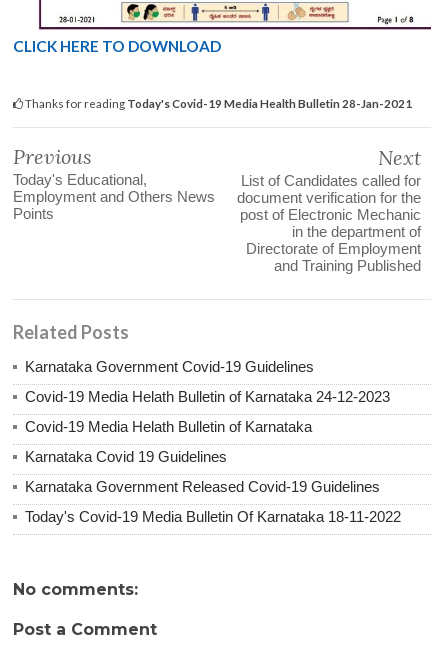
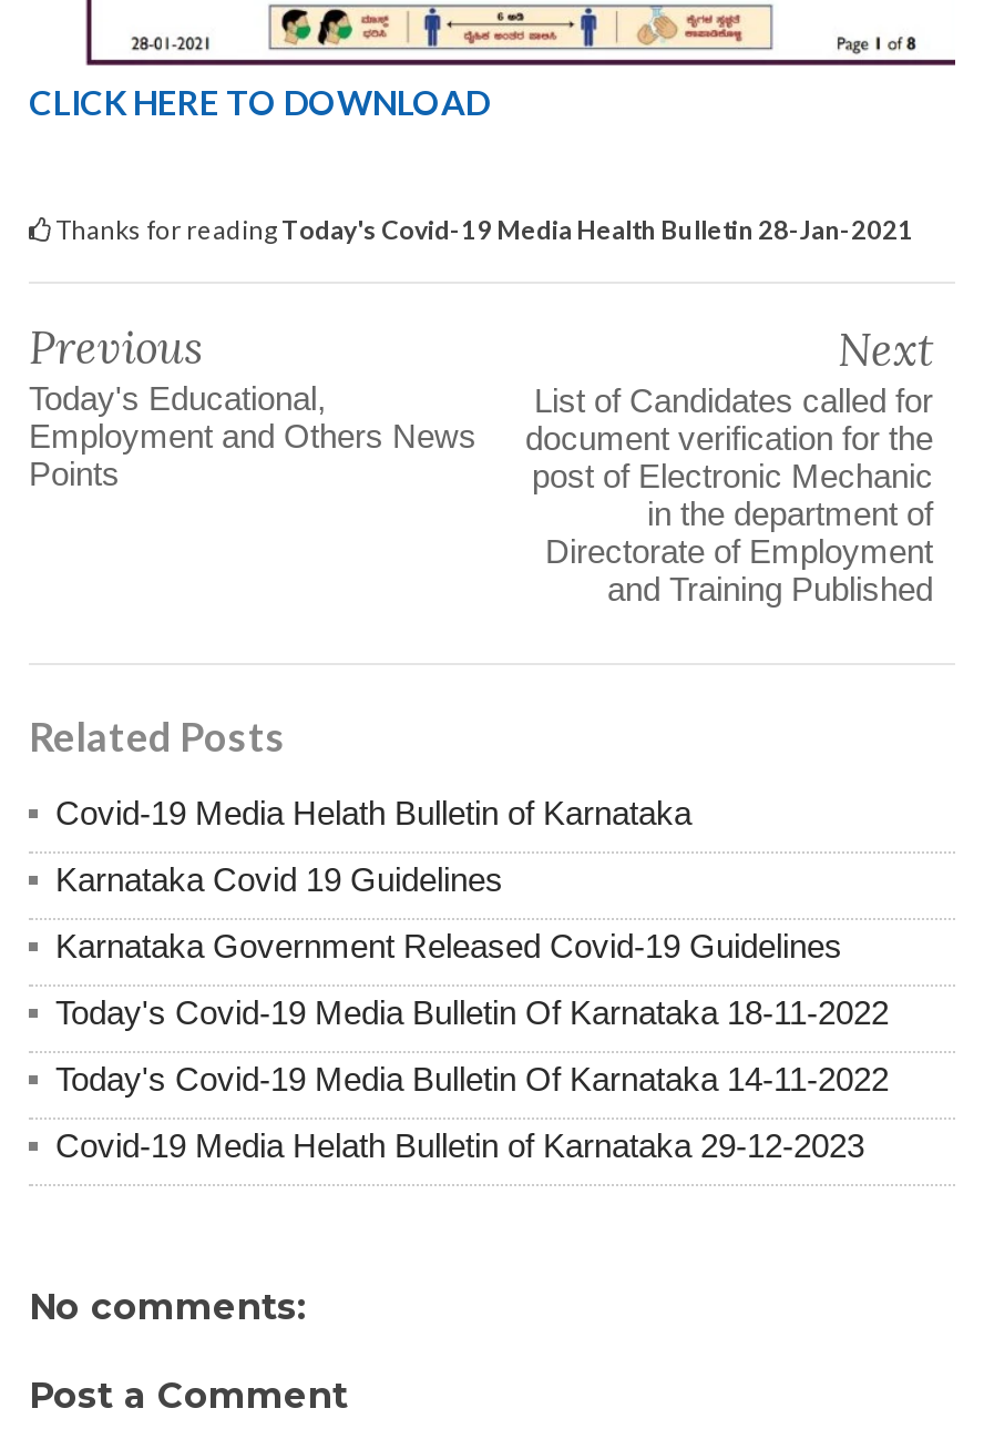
[25,358,390,405] Karnataka Government Covid-19 Guidelines | Covid-19 Media Helath Bulletin of Karnataka 24-12-2023 -> none
moved [25,418,401,525] -> [55,794,889,1031]: Covid-19 Media Helath Bulletin of Karnataka | Karnataka Covid 19 Guidelines | Karnataka Government Released Covid-19 Guidelines | Today's Covid-19 Media Bulletin Of Karnataka 18-11-2022
none -> [55,1060,889,1164] Today's Covid-19 Media Bulletin Of Karnataka 14-11-2022 | Covid-19 Media Helath Bulletin of Karnataka 29-12-2023

